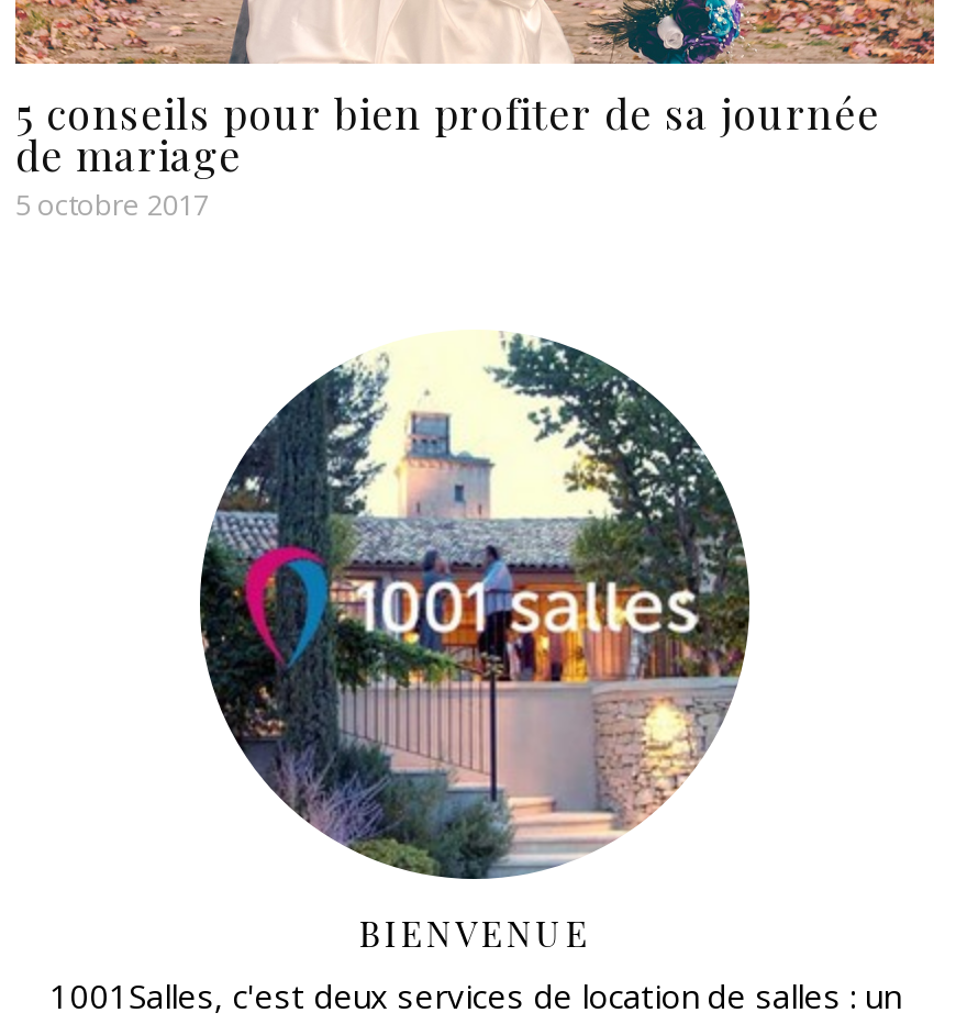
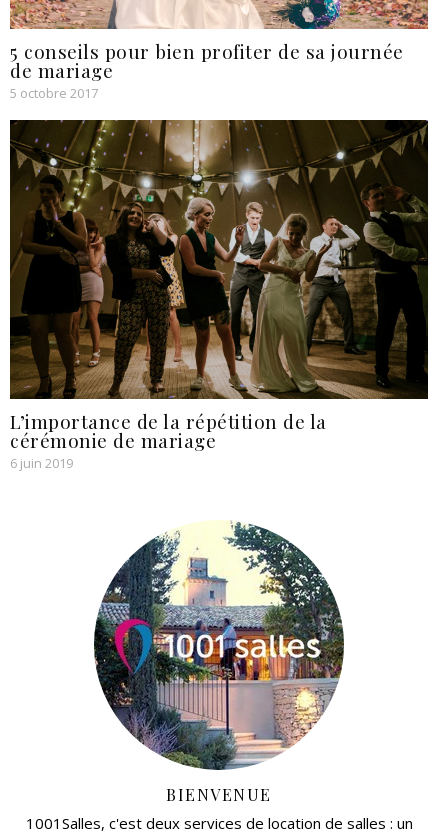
none -> [9,119,429,472] [image] | L’importance de la répétition de la | cérémonie de mariage | 6 juin 2019

